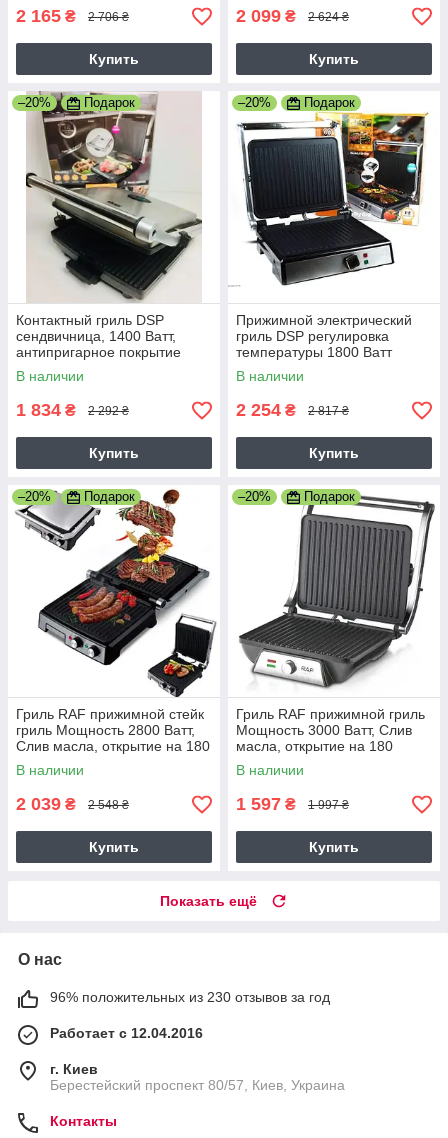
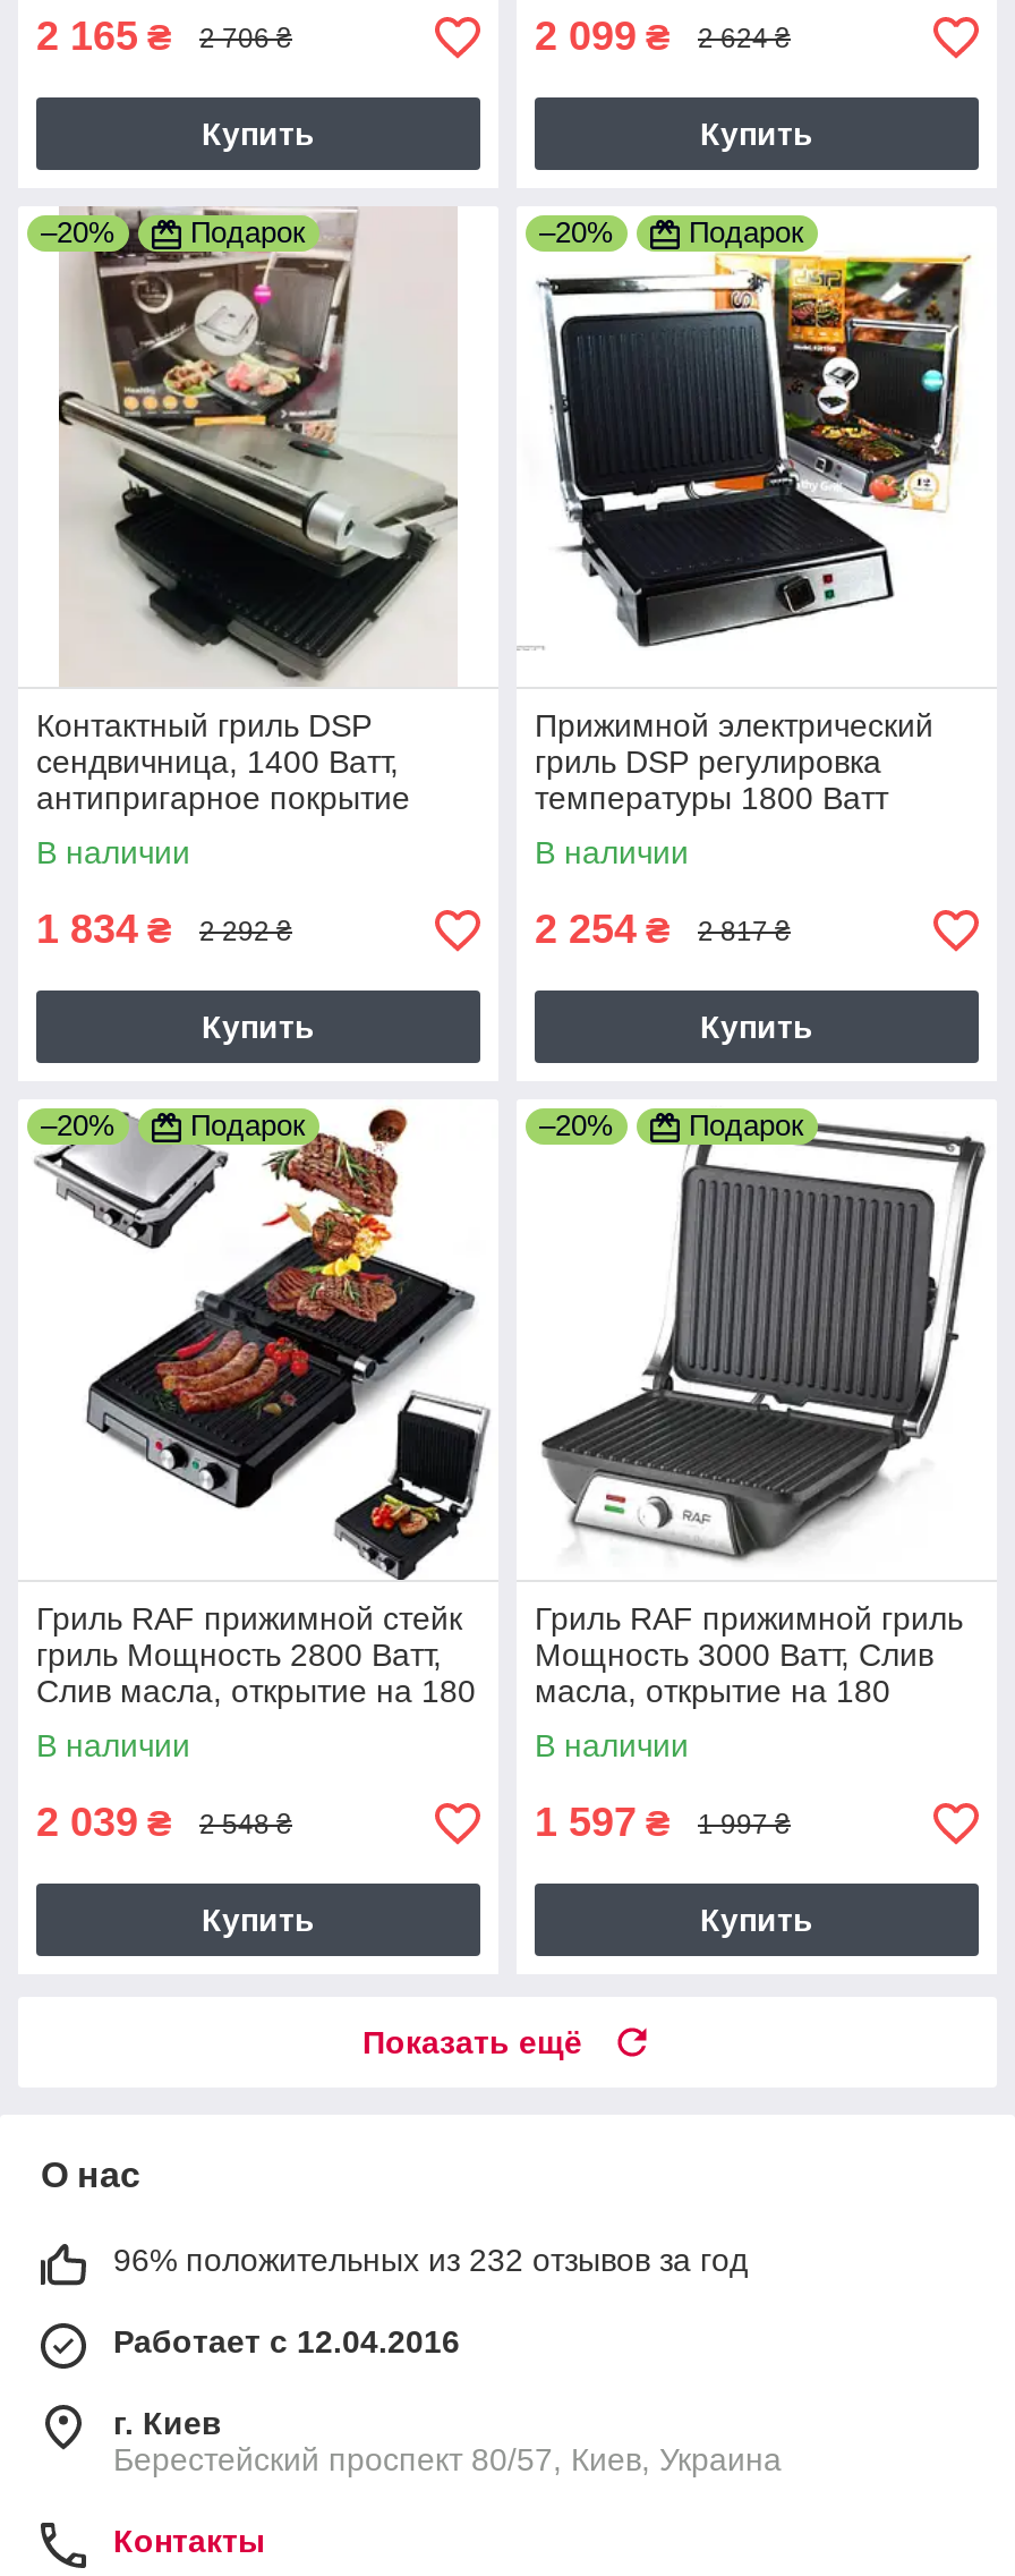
[50,989,330,1005] 96% положительных из 230 отзывов за год -> [113,2242,748,2278] 96% положительных из 232 отзывов за год

